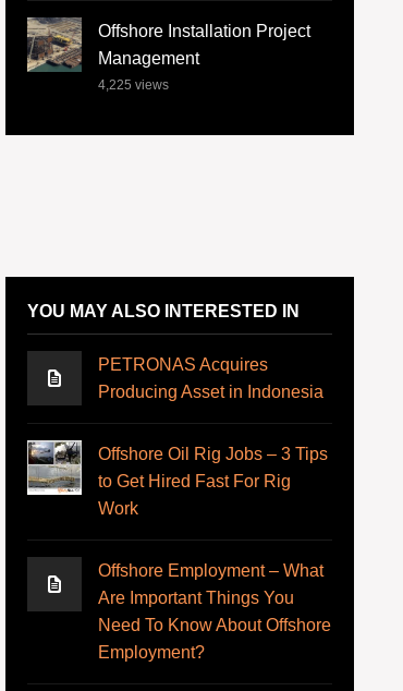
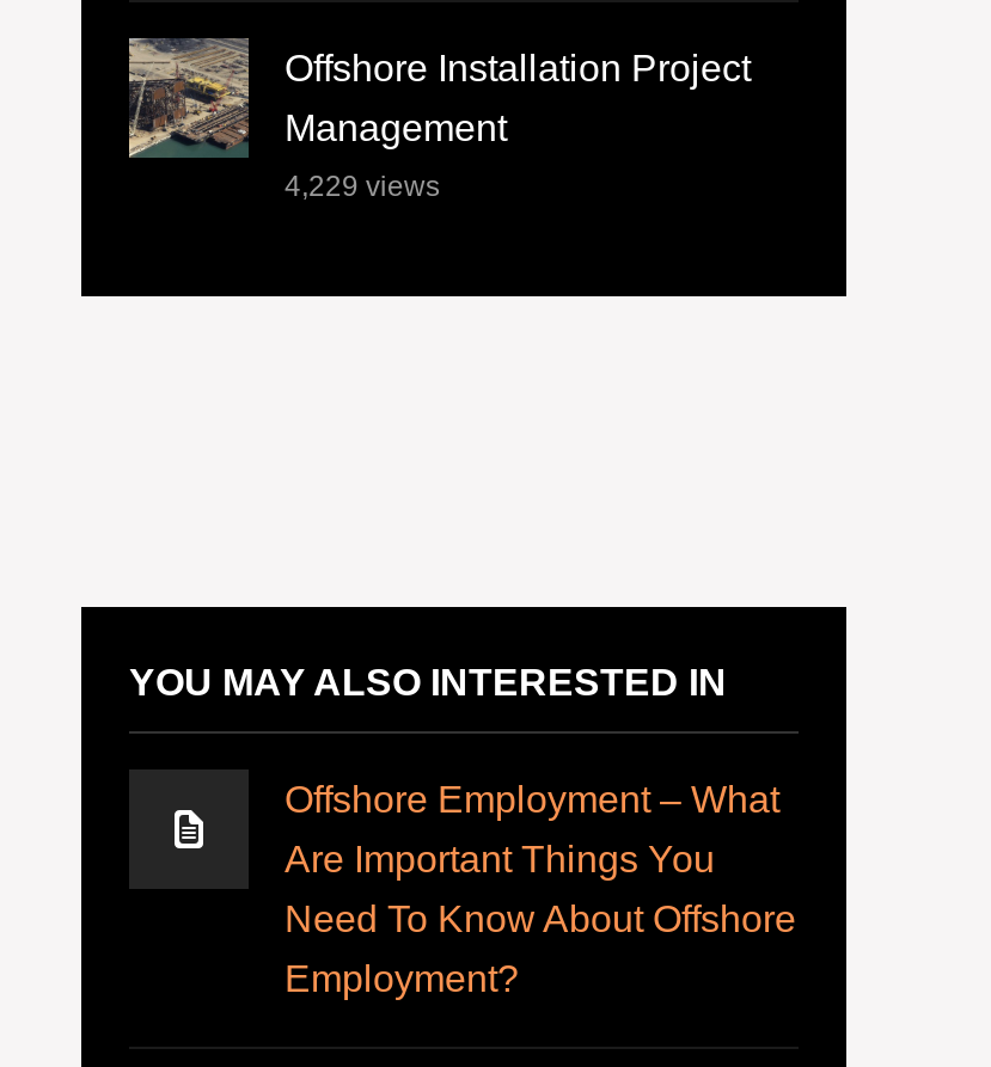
[98,77,169,93] 4,225 views -> [285,170,440,203] 4,229 views
[26,355,328,518] [image] | PETRONAS Acquires | Producing Asset in Indonesia | Offshore Oil Rig Jobs – 3 Tips | to Get Hired Fast For Rig | Work -> none

